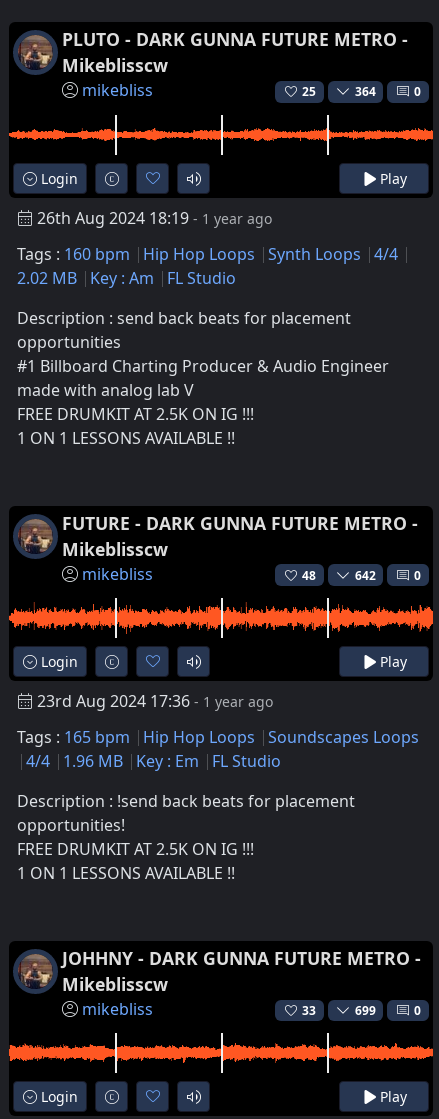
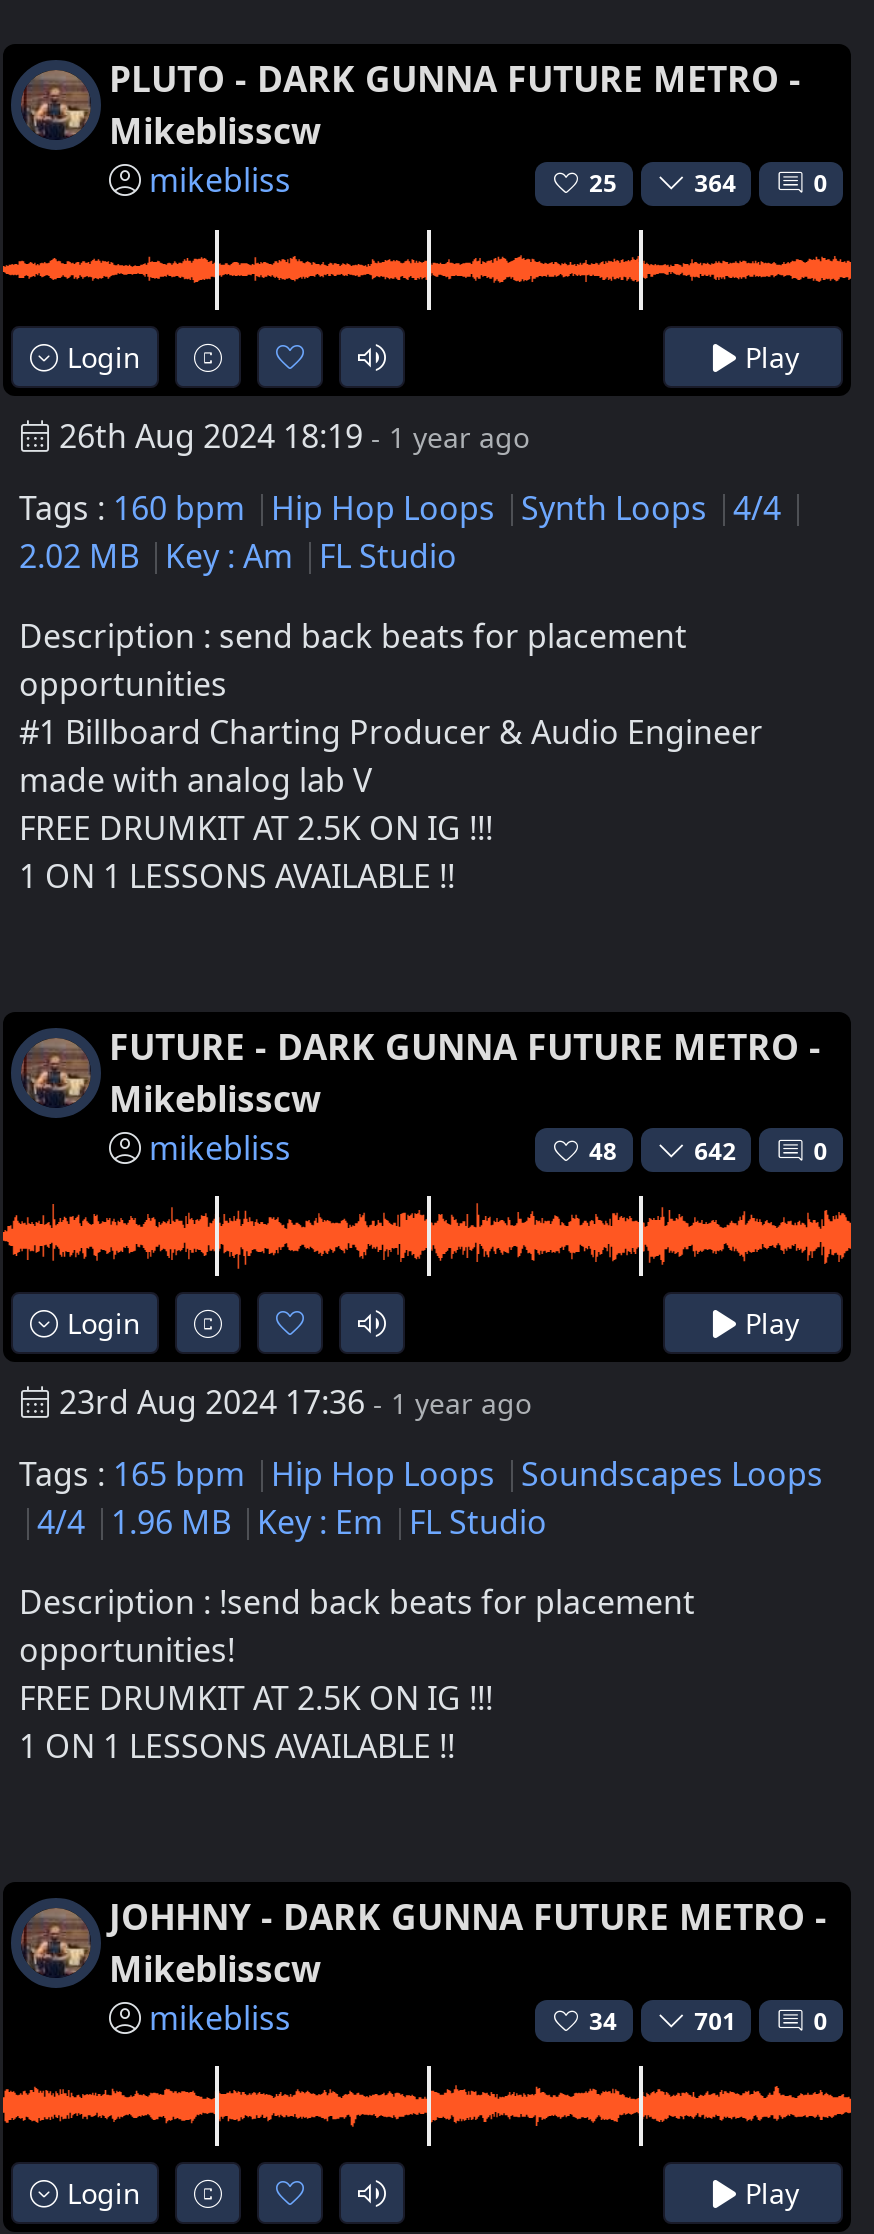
[302,1002,316,1019] 33 -> [589,2004,617,2038] 34
[355,1002,376,1019] 699 -> [694,2004,736,2038] 701

